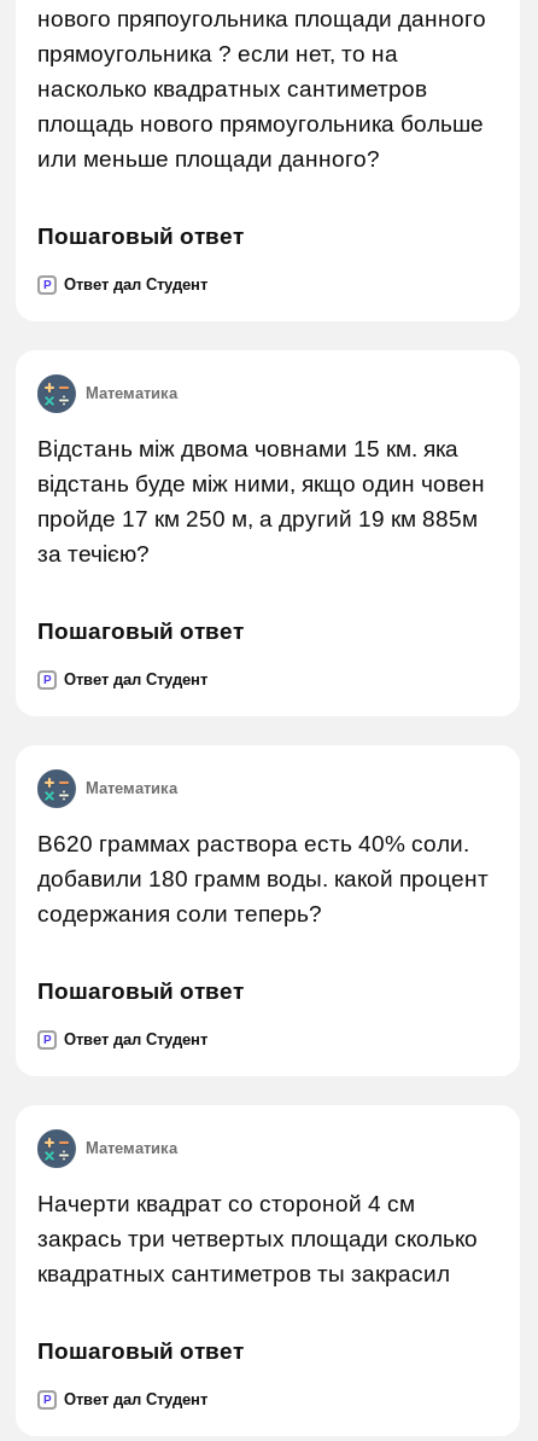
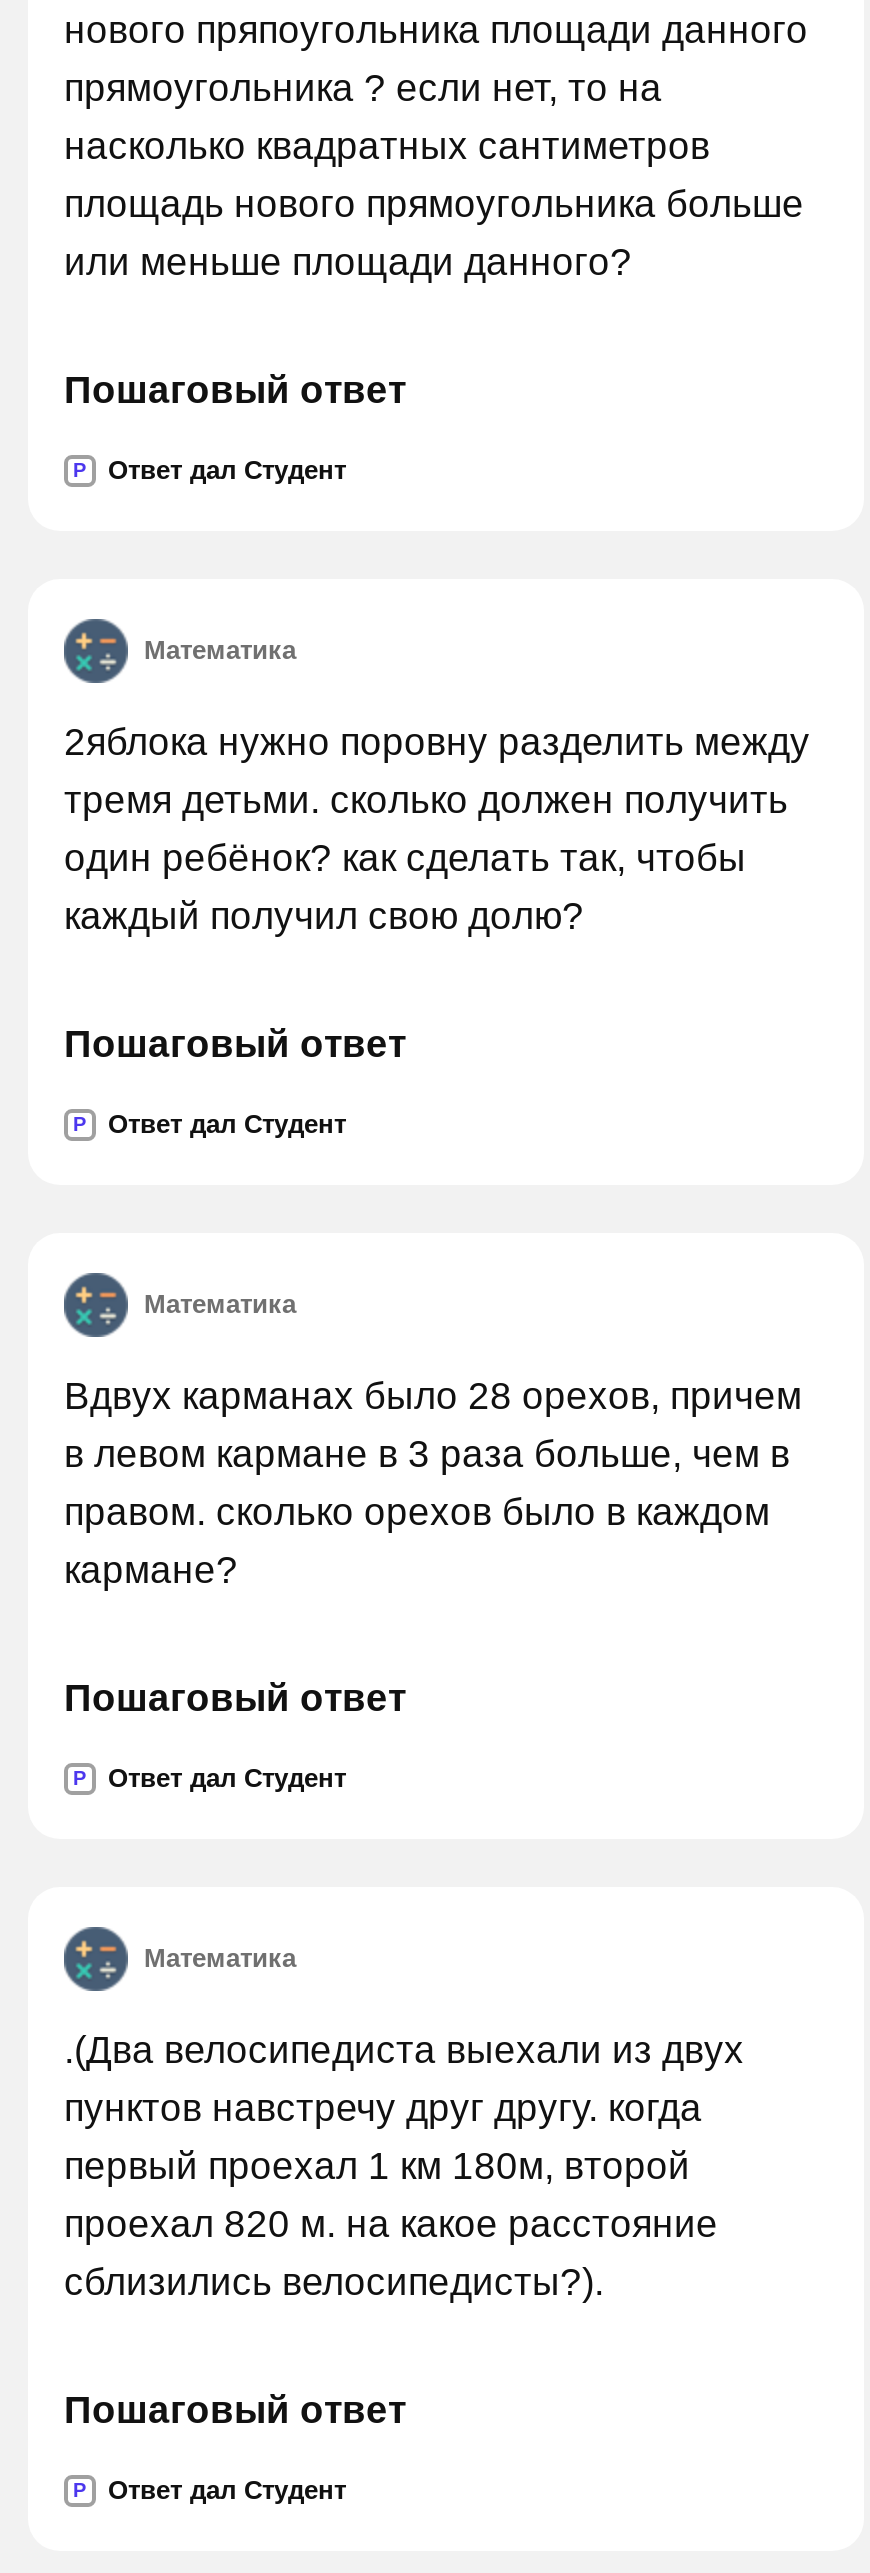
[37,436,485,566] Відстань між двома човнами 15 км. яка | відстань буде між ними, якщо один човен | пройде 17 км 250 м, а другий 19 км 885м | за течією? -> [64,721,810,937] 2яблока нужно поровну разделить между | тремя детьми. сколько должен получить | один ребёнок? как сделать так, чтобы | каждый получил свою долю?
[37,831,489,926] В620 граммах раствора есть 40% соли. | добавили 180 грамм воды. какой процент | содержания соли теперь? -> [64,1375,802,1591] Вдвух карманах было 28 орехов, причем | в левом кармане в 3 раза больше, чем в | правом. сколько орехов было в каждом | кармане?
[37,1191,478,1286] Начерти квадрат со стороной 4 см | закрась три четвертых площади сколько | квадратных сантиметров ты закрасил -> [64,2029,744,2303] .(Два велосипедиста выехали из двух | пунктов навстречу друг другу. когда | первый проехал 1 км 180м, второй | проехал 820 м. на какое расстояние | сблизились велосипедисты?).

